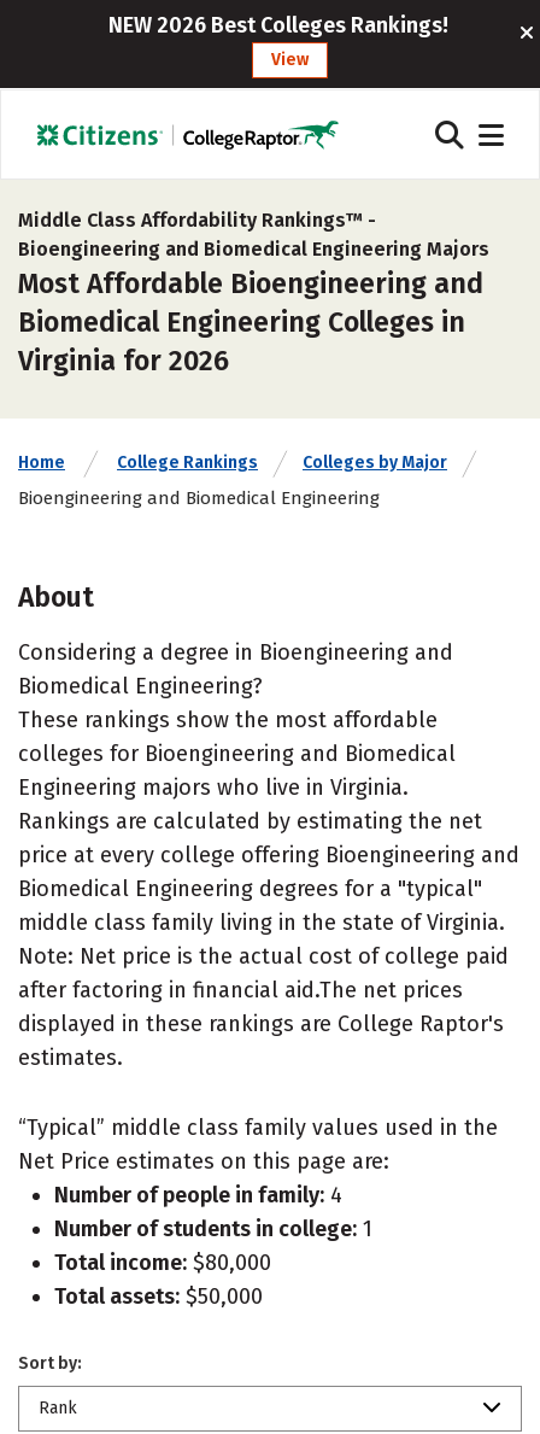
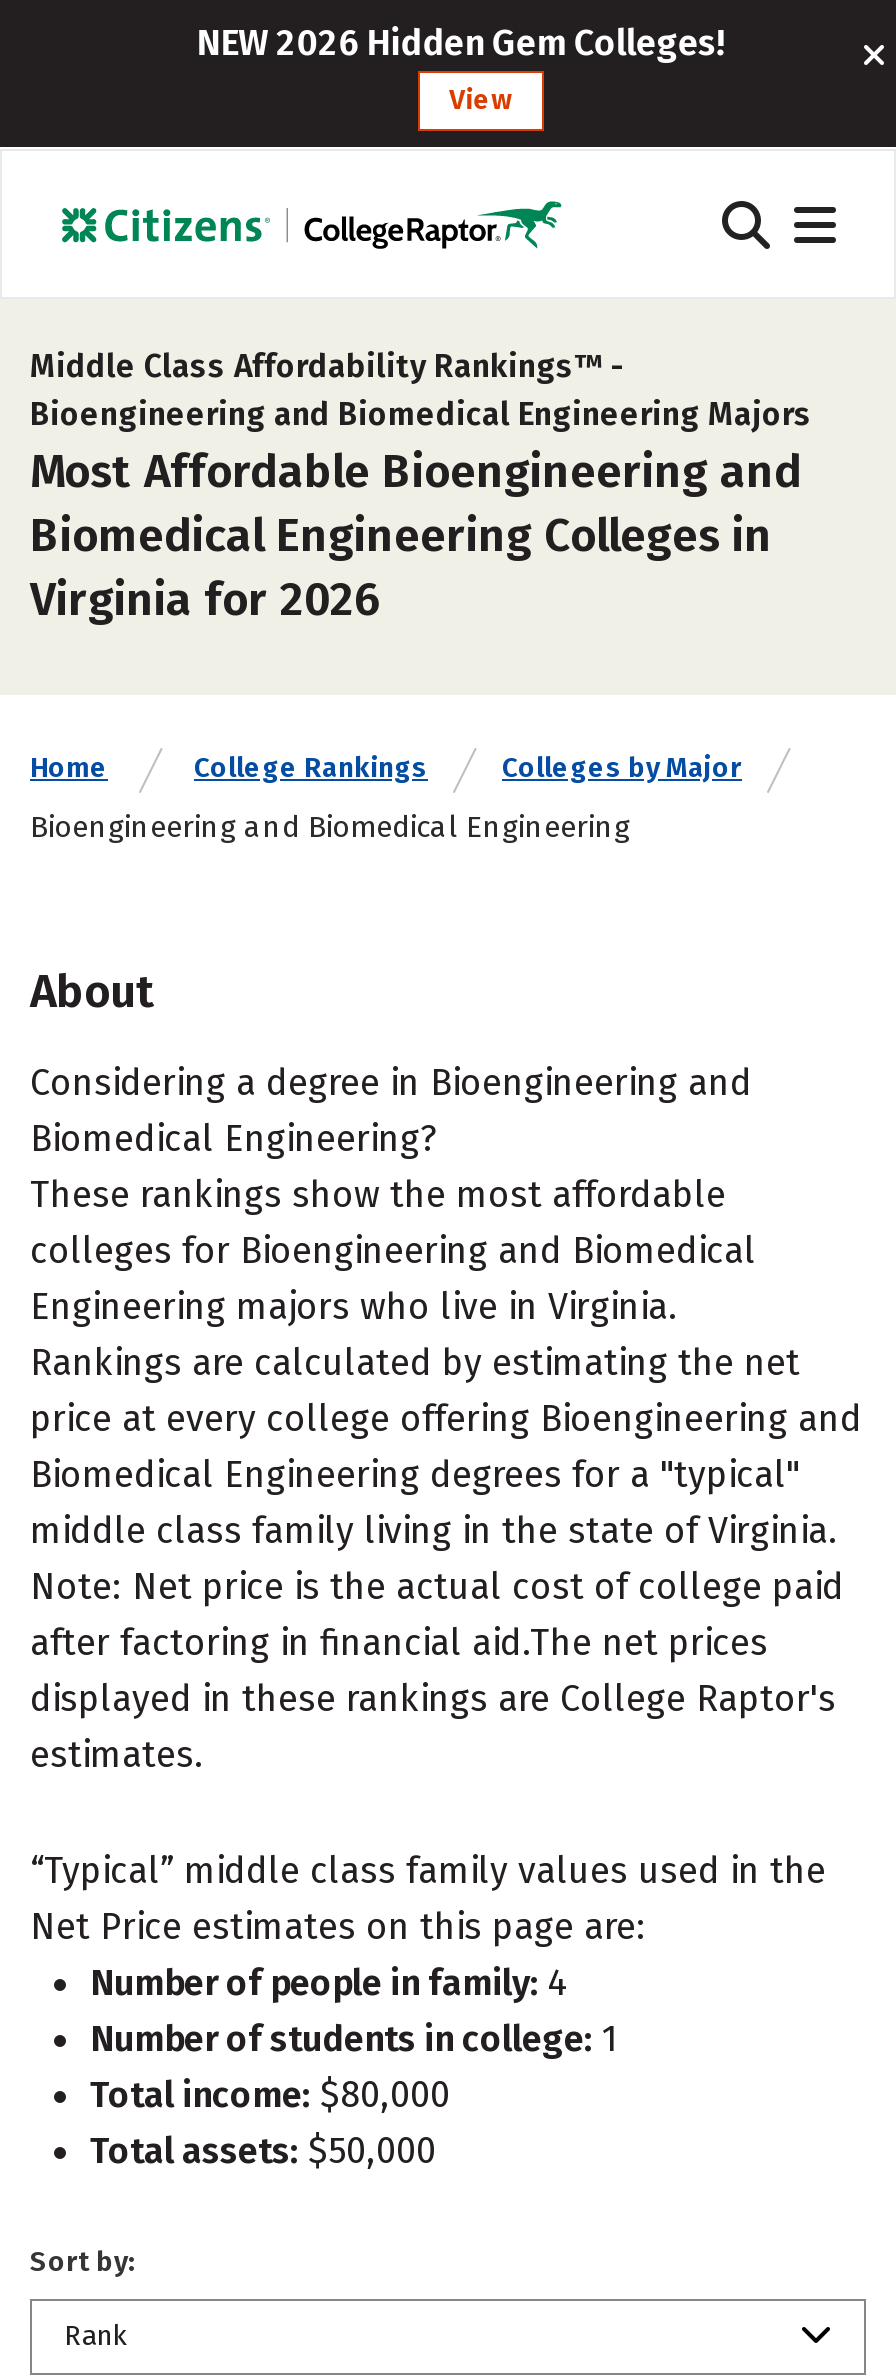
[108,12,448,39] NEW 2026 Best Colleges Rankings! -> [196,21,726,65] NEW 2026 Hidden Gem Colleges!

